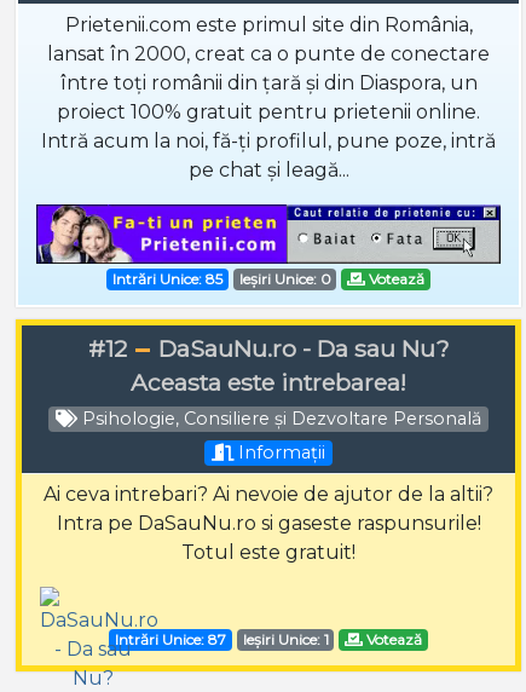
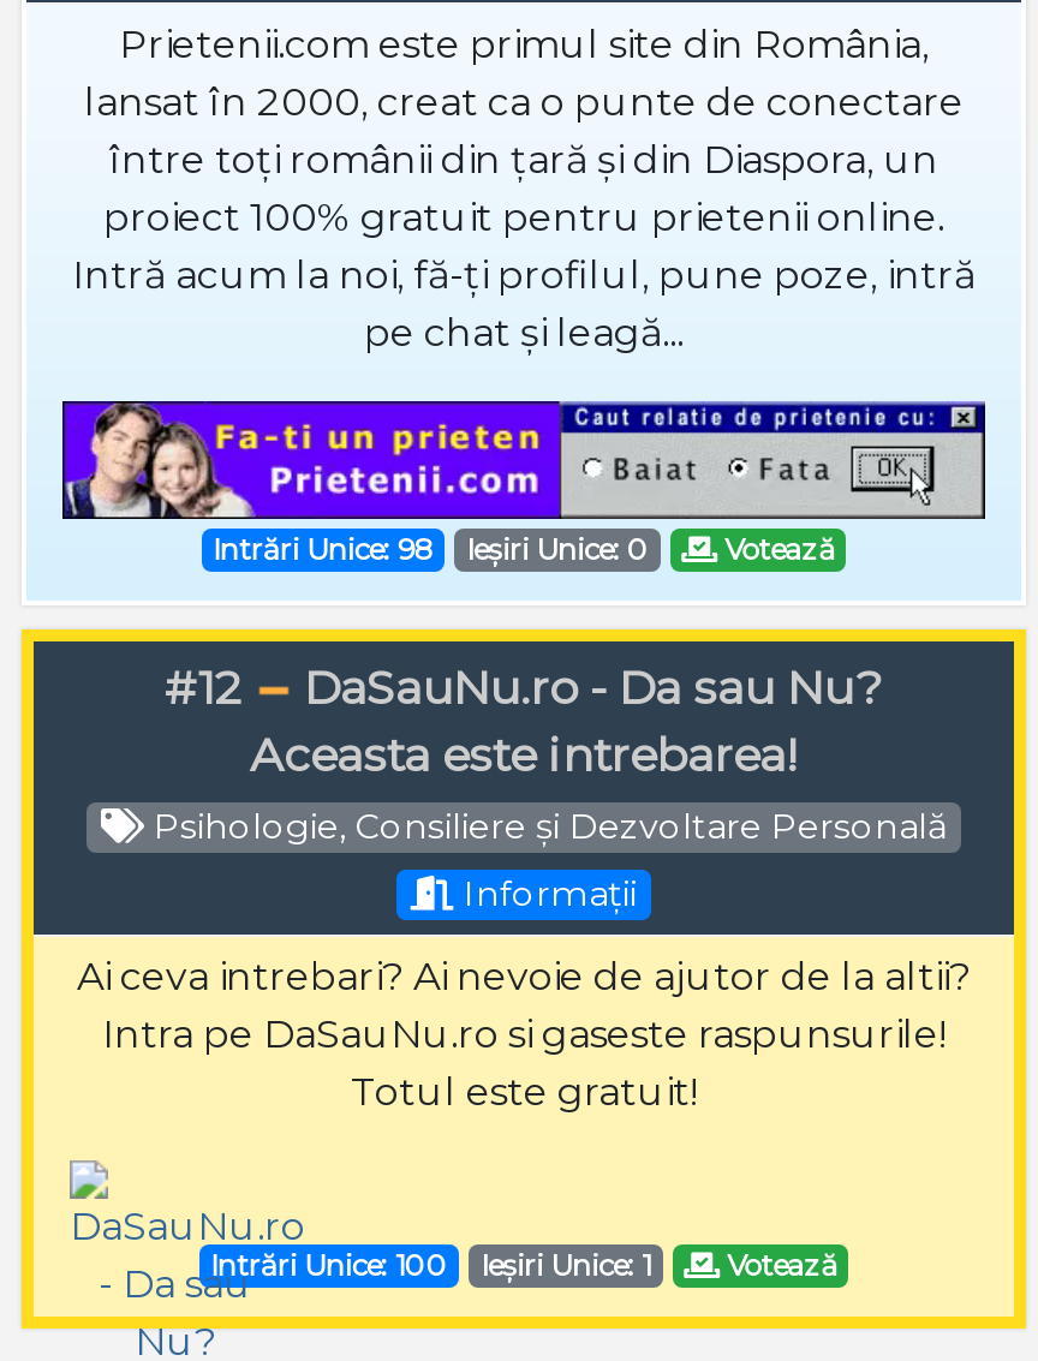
[112,270,222,288] Intrări Unice: 85 -> [212,531,433,567] Intrări Unice: 98
[115,631,226,649] Intrări Unice: 87 -> [210,1247,448,1283] Intrări Unice: 100

